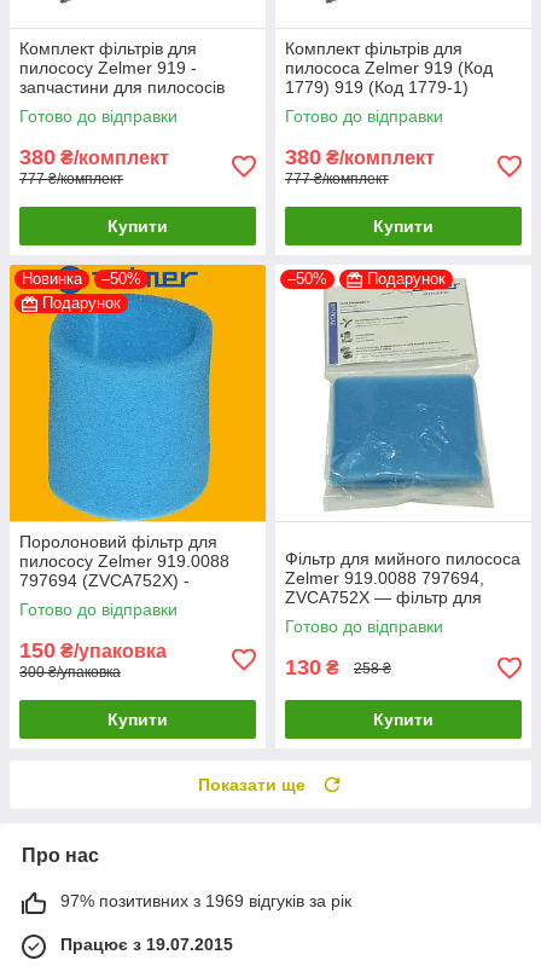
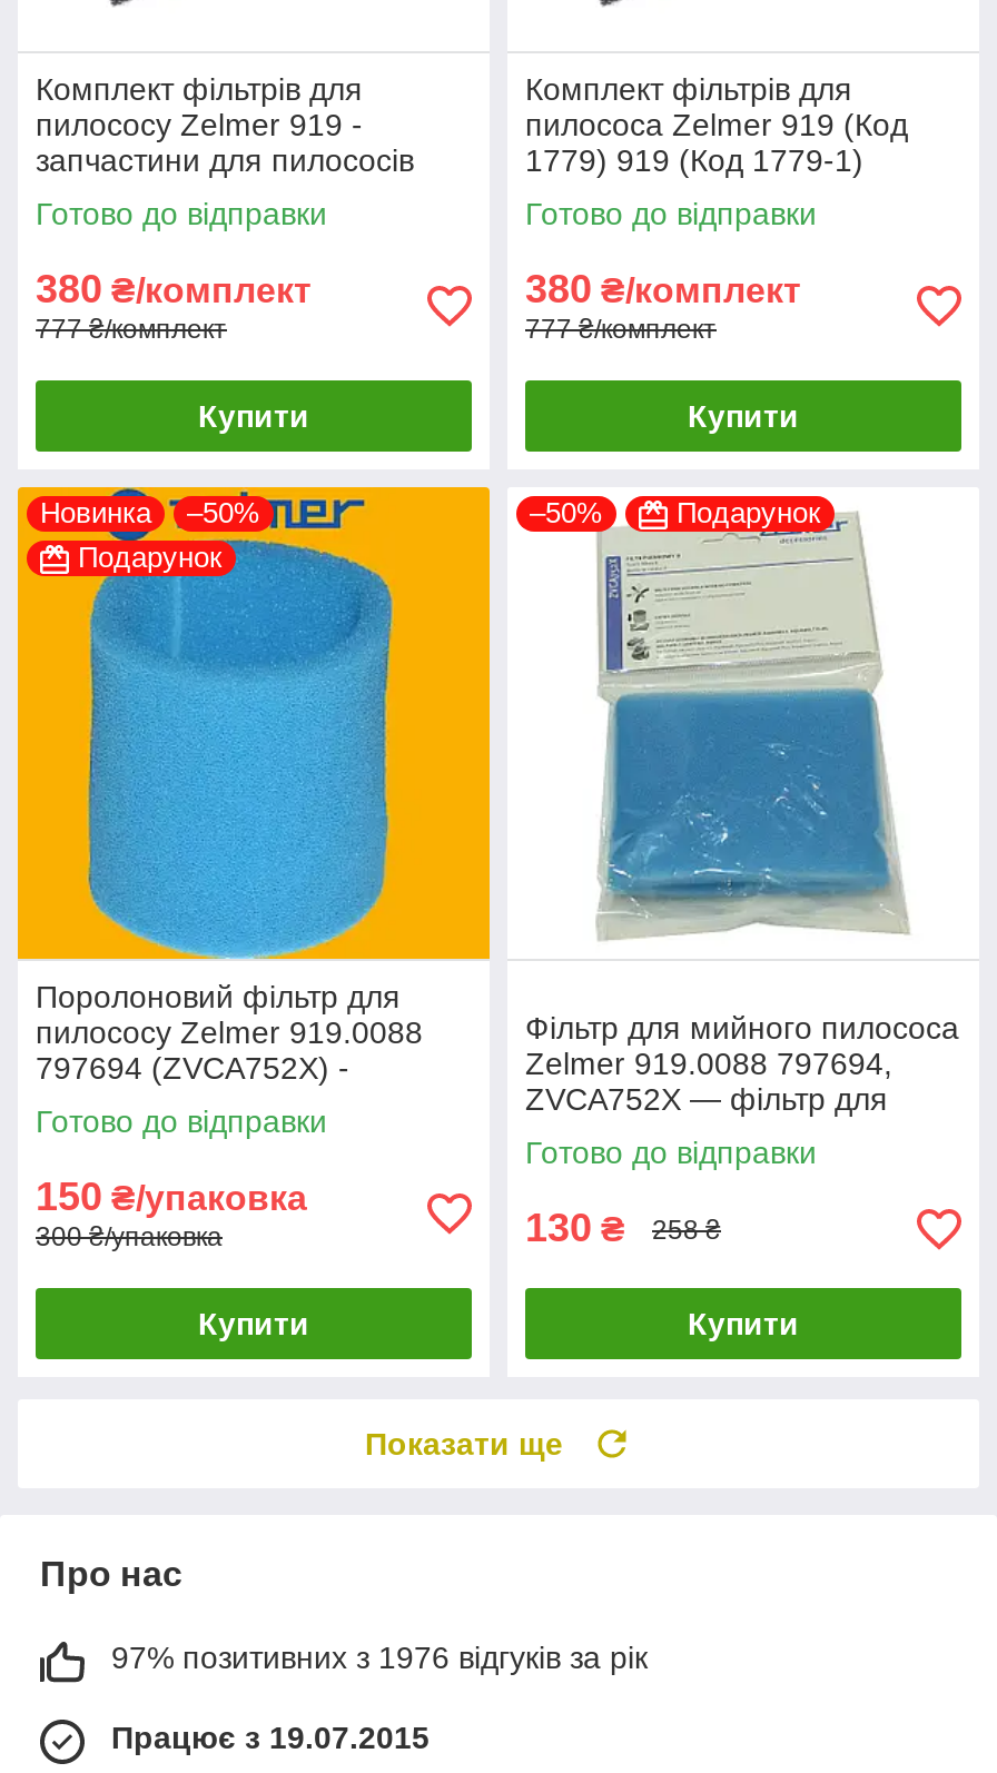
[60,891,351,910] 97% позитивних з 1969 відгуків за рік -> [111,1640,648,1675] 97% позитивних з 1976 відгуків за рік

